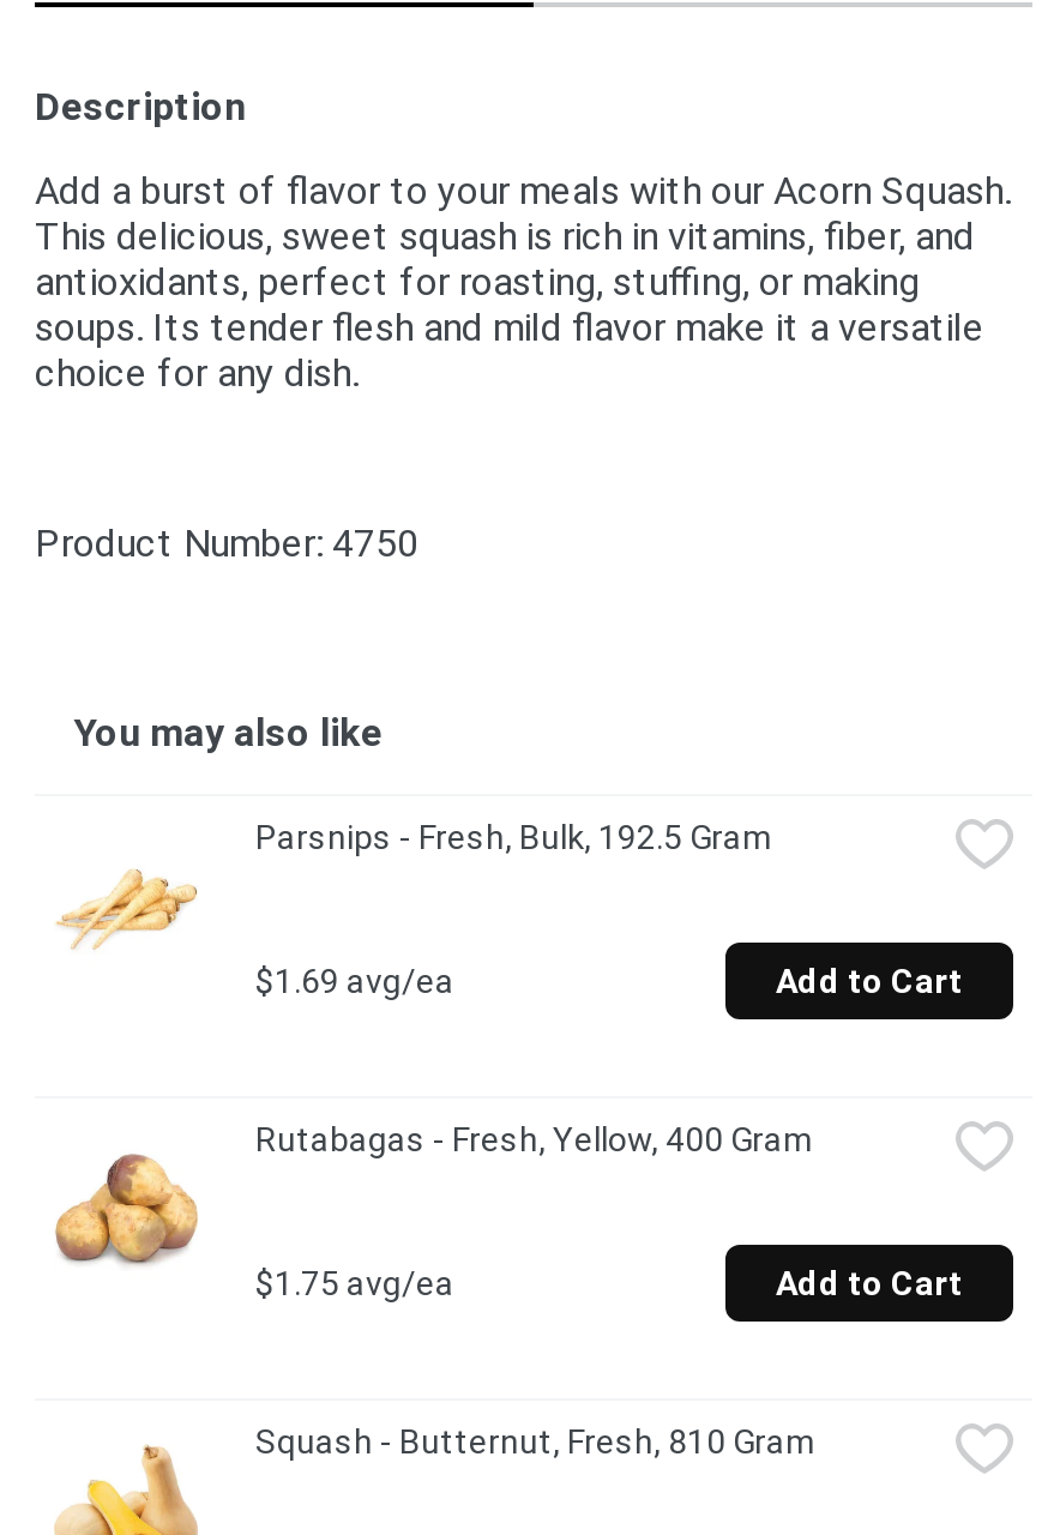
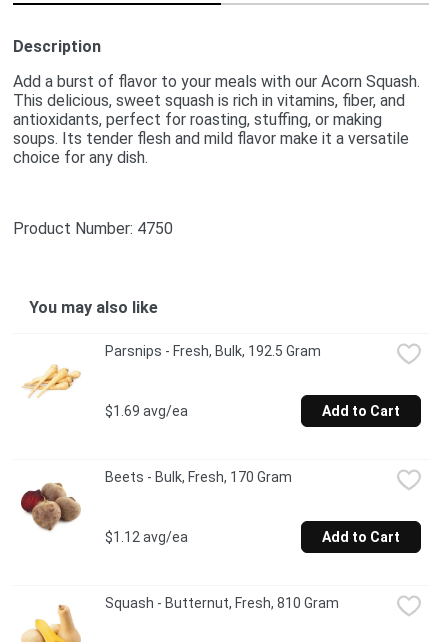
[54,1121,814,1266] [image] | Rutabagas - Fresh, Yellow, 400 Gram -> [20,469,292,531] [image] | Beets - Bulk, Fresh, 170 Gram
[255,1263,454,1302] $1.75 avg/ea -> [105,529,188,545] $1.12 avg/ea

